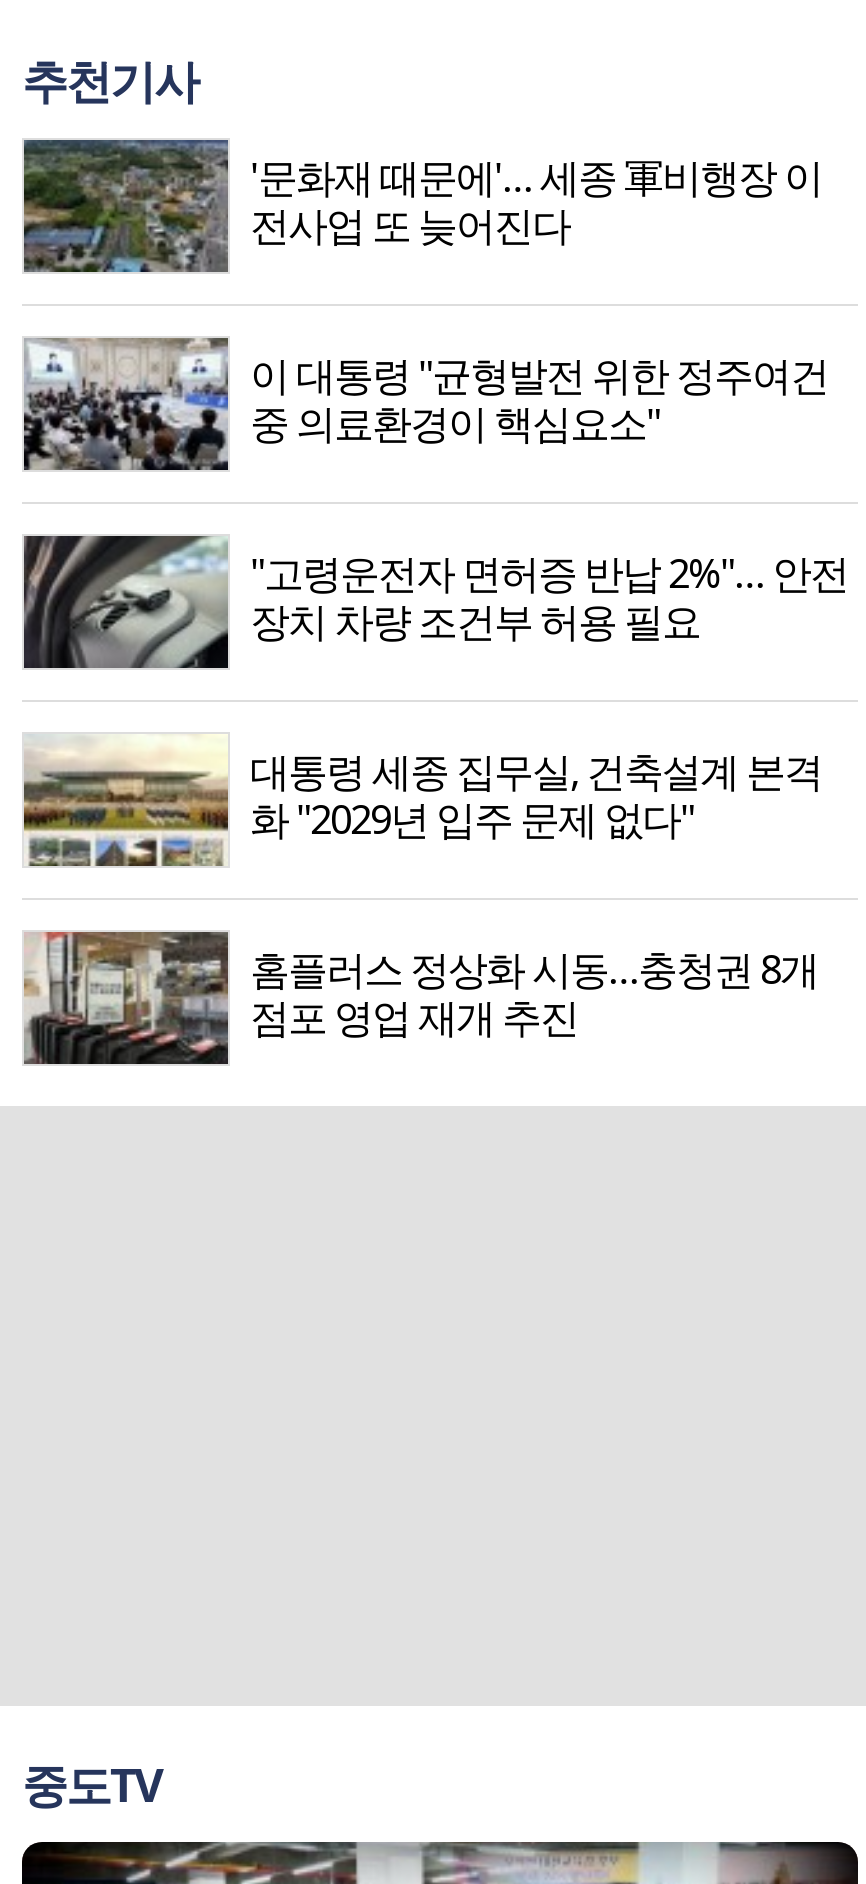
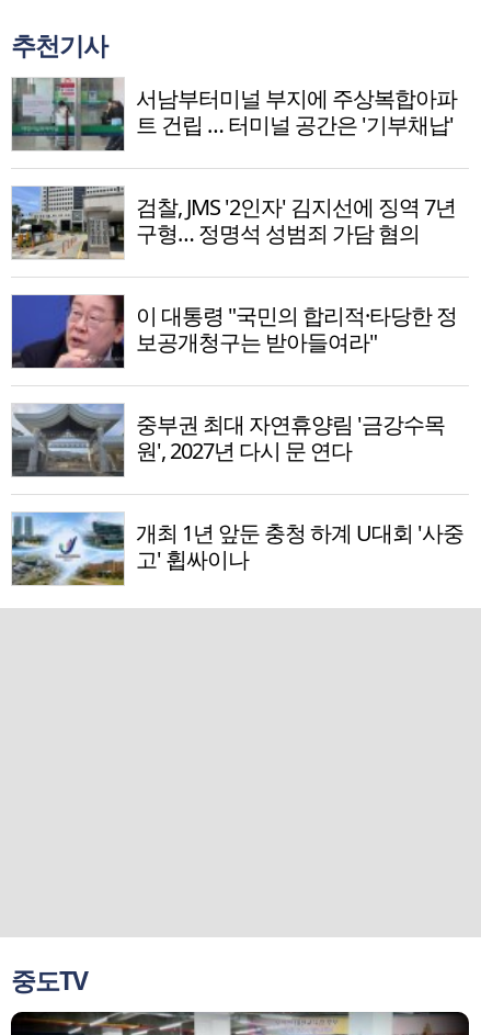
[24,138,822,274] [image] | '문화재 때문에'… 세종 軍비행장 이 | 전사업 또 늦어진다 -> [12,77,457,151] [image] | 서남부터미널 부지에 주상복합아파 | 트 건립 … 터미널 공간은 '기부채납'
[22,336,828,472] [image] | 이 대통령 "균형발전 위한 정주여건 | 중 의료환경이 핵심요소" -> [12,185,456,260] [image] | 검찰, JMS '2인자' 김지선에 징역 7년 | 구형… 정명석 성범죄 가담 혐의
[22,534,848,670] [image] | "고령운전자 면허증 반납 2%"… 안전 | 장치 차량 조건부 허용 필요 -> [11,294,457,369] [image] | 이 대통령 "국민의 합리적·타당한 정 | 보공개청구는 받아들여라"
[22,734,822,868] [image] | 대통령 세종 집무실, 건축설계 본격 | 화 "2029년 입주 문제 없다" -> [11,403,445,476] [image] | 중부권 최대 자연휴양림 '금강수목 | 원', 2027년 다시 문 연다
[22,930,818,1066] [image] | 홈플러스 정상화 시동…충청권 8개 | 점포 영업 재개 추진 -> [11,511,463,586] [image] | 개최 1년 앞둔 충청 하계 U대회 '사중 | 고' 휩싸이나

